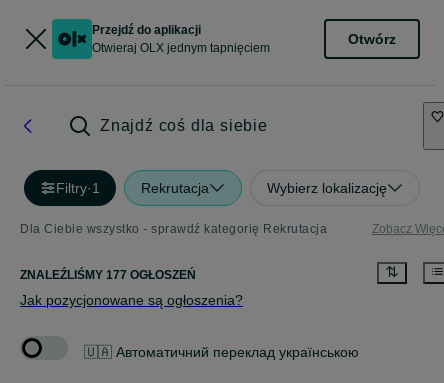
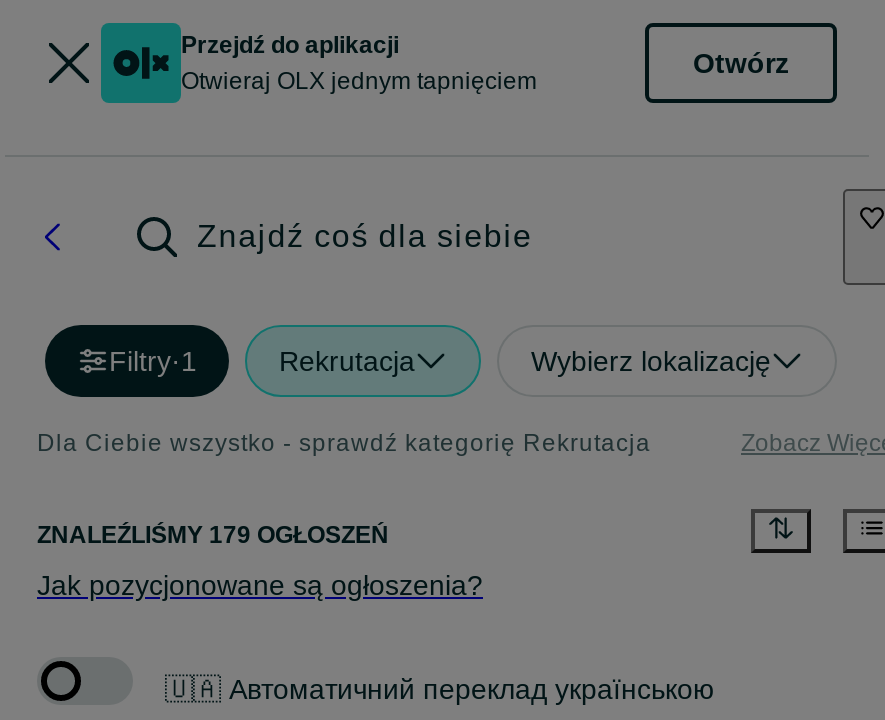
[20,268,196,282] ZNALEŹLIŚMY 177 OGŁOSZEŃ -> [37,522,389,550] ZNALEŹLIŚMY 179 OGŁOSZEŃ

